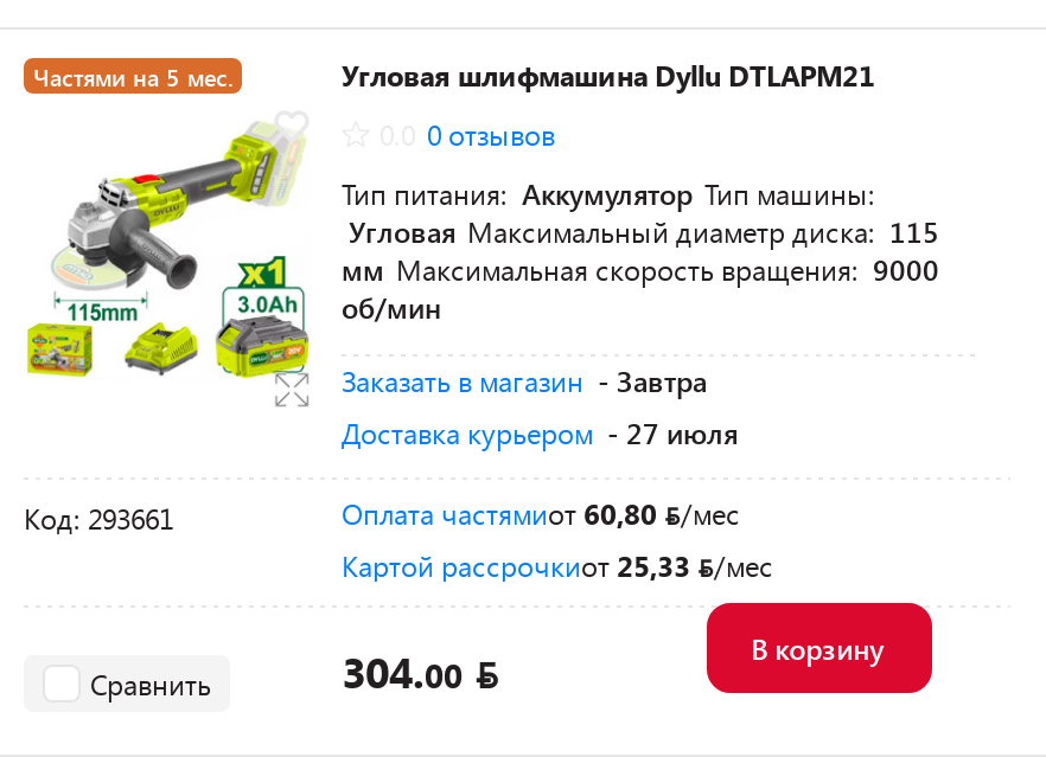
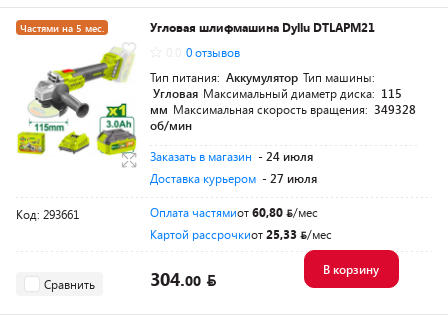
[342,251,939,289] мм Максимальная скорость вращения: 9000 -> [150,101,416,117] мм Максимальная скорость вращения: 349328
[342,362,707,400] Заказать в магазин - Завтра -> [150,148,313,164] Заказать в магазин - 24 июля

